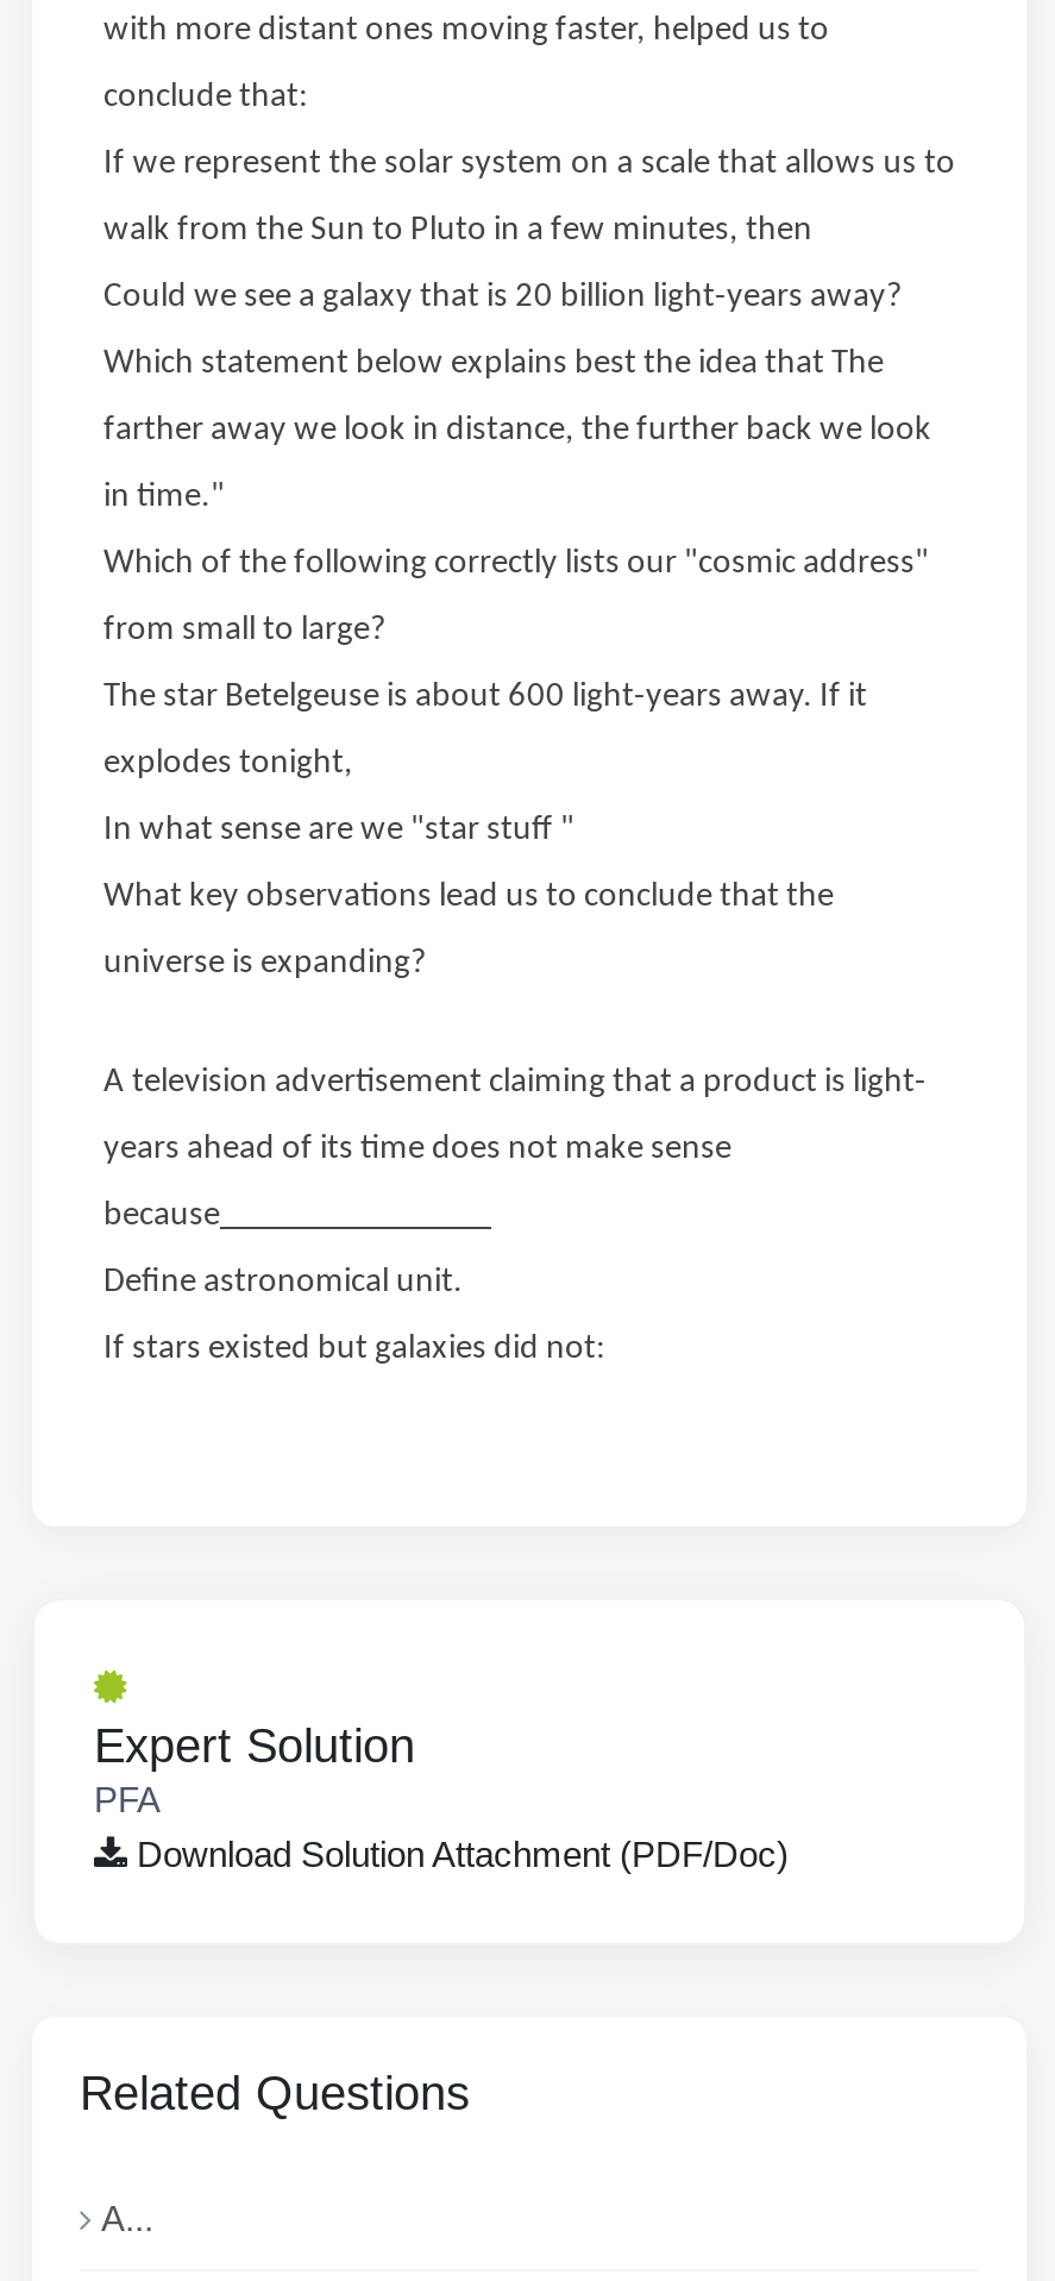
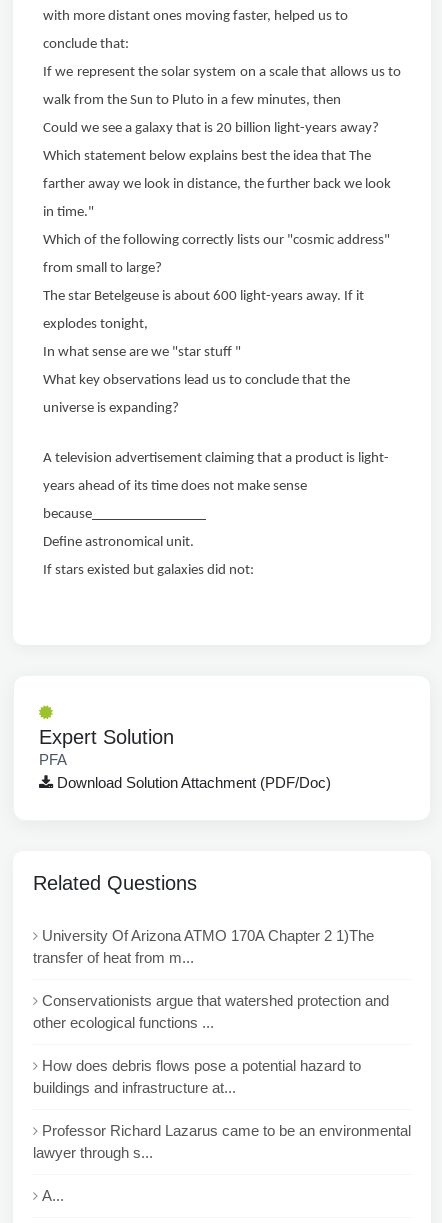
none -> [33,927,411,1161] University Of Arizona ATMO 170A Chapter 2 1)The | transfer of heat from m... | Conservationists argue that watershed protection and | other ecological functions ... | How does debris flows pose a potential hazard to | buildings and infrastructure at... | Professor Richard Lazarus came to be an environmental | lawyer through s...

